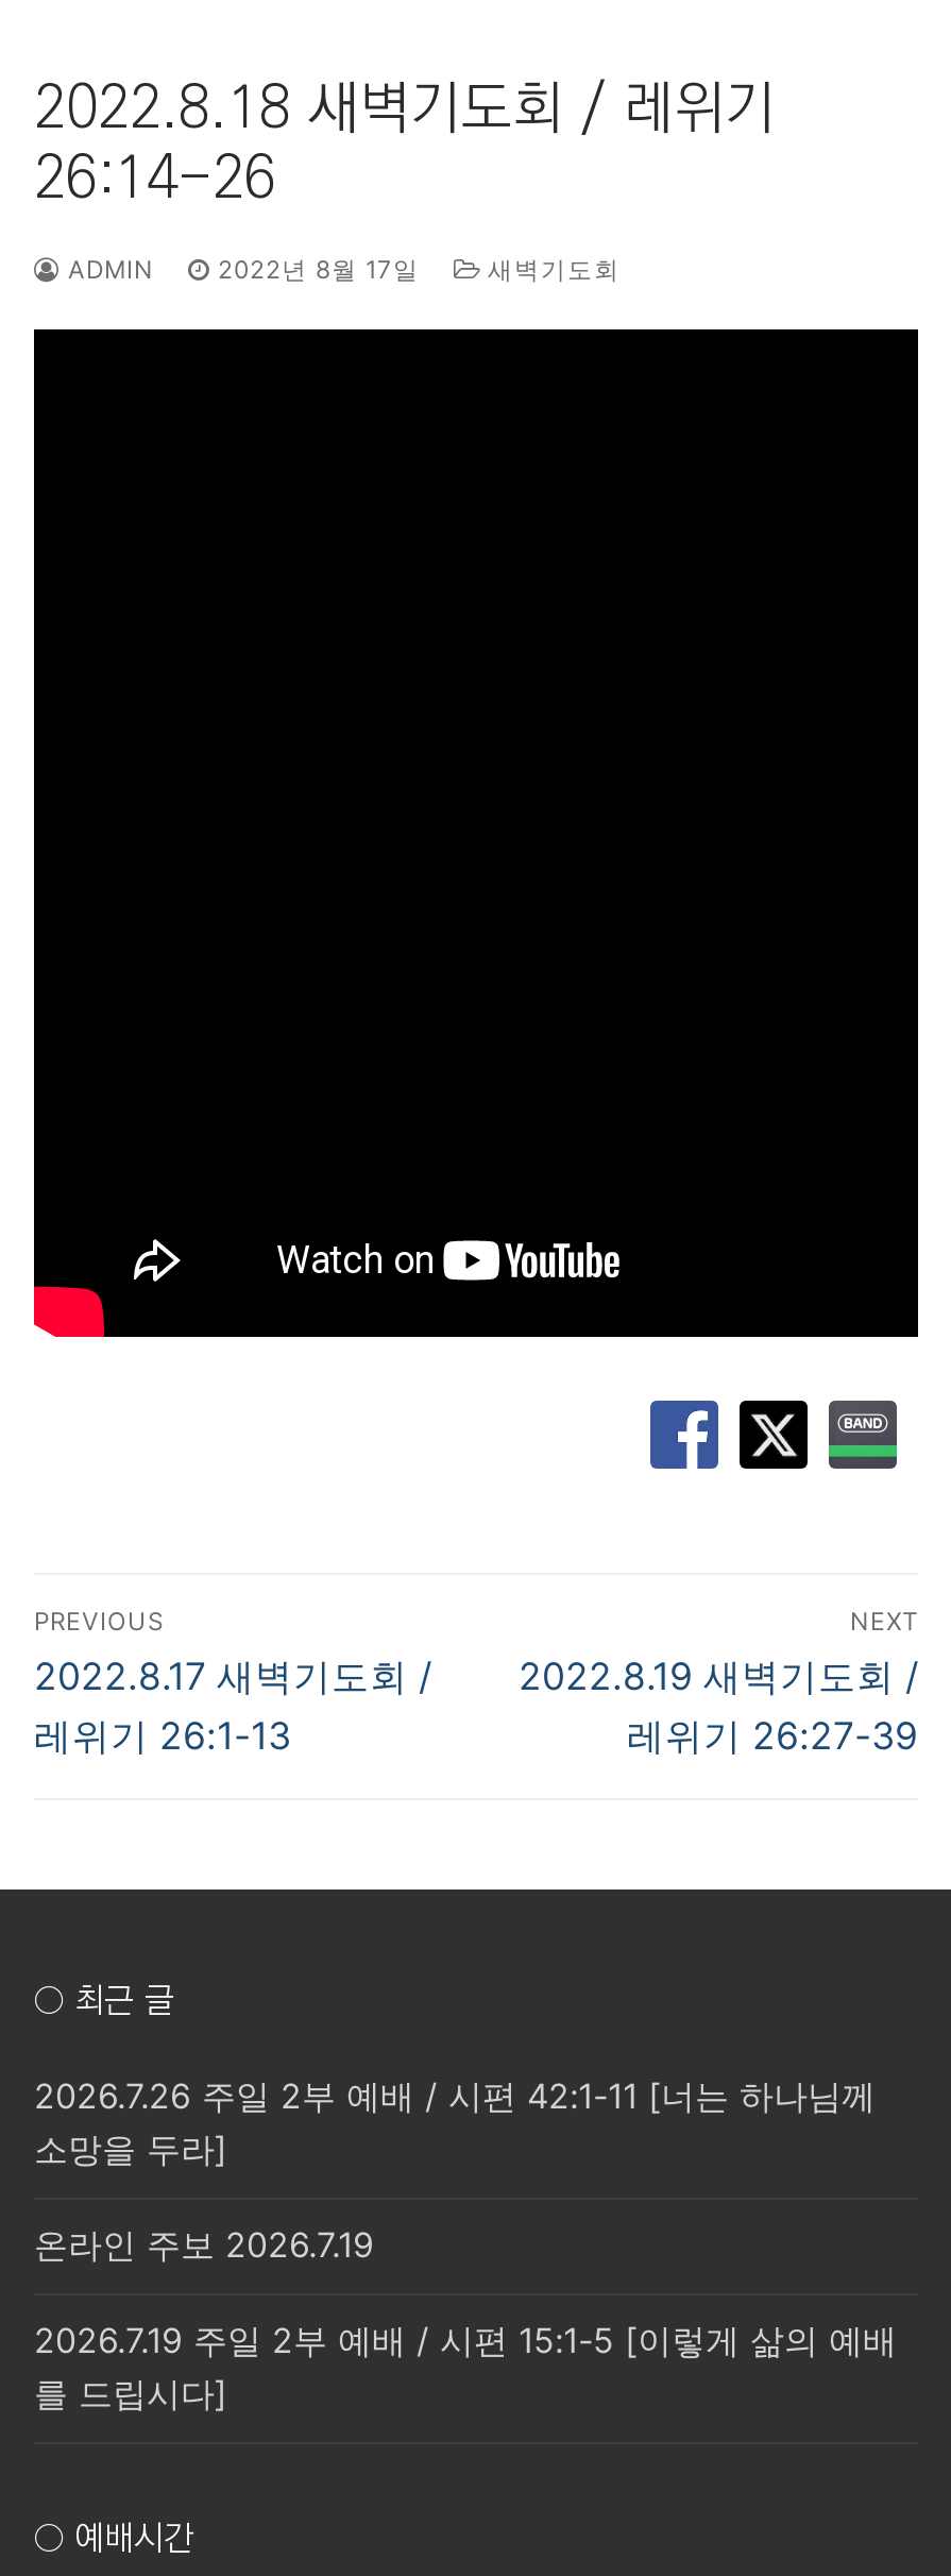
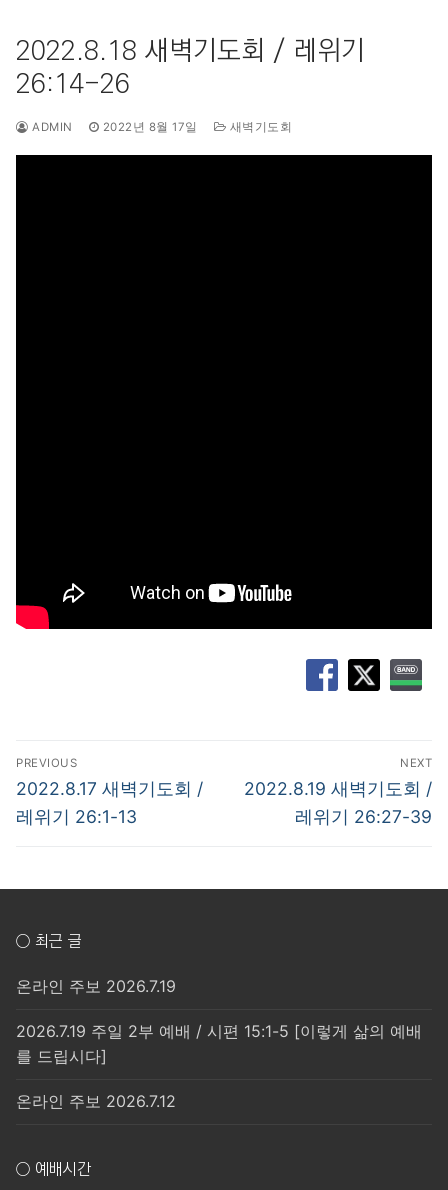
[34,2074,876,2170] 2026.7.26 주일 2부 예배 / 시편 42:1-11 [너는 하나님께 | 소망을 두라] -> none
moved [34,2224,897,2415] -> [16,976,422,1066]: 온라인 주보 2026.7.19 | 2026.7.19 주일 2부 예배 / 시편 15:1-5 [이렇게 삶의 예배 | 를 드립시다]
none -> [16,1091,176,1111] 온라인 주보 2026.7.12

